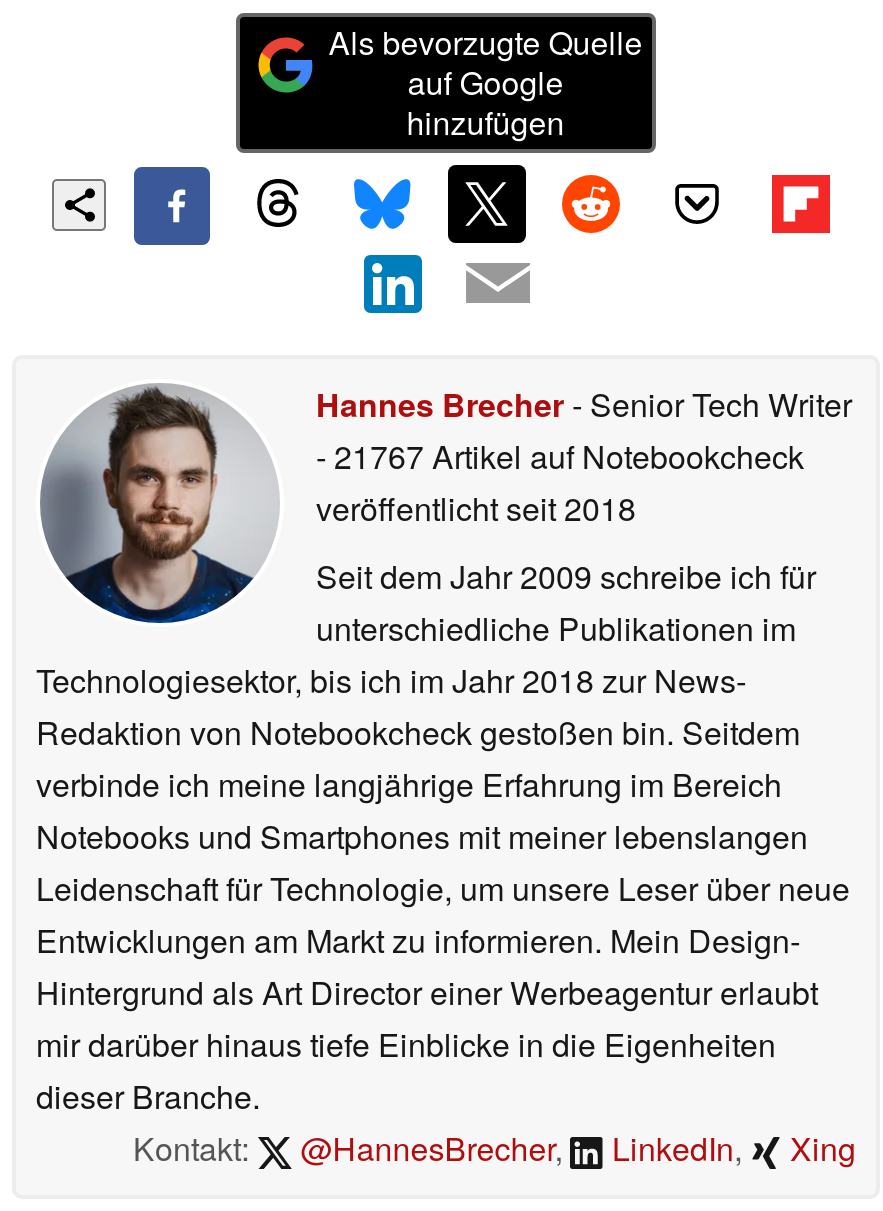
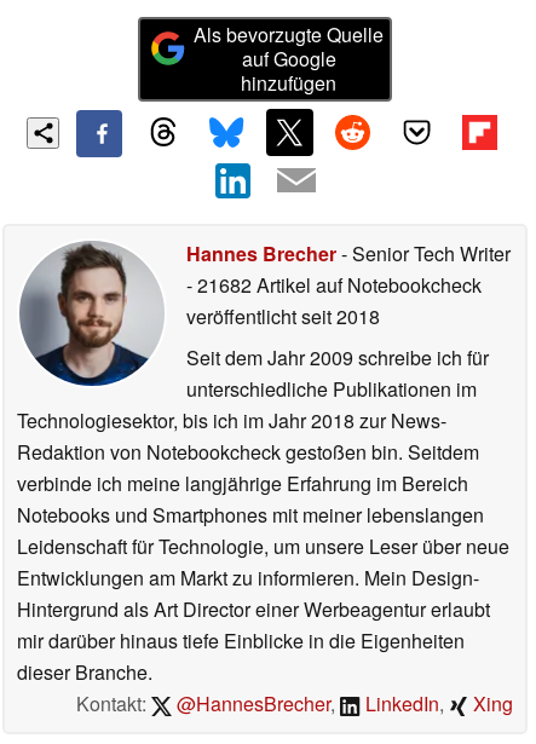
[316,434,804,480] - 21767 Artikel auf Notebookcheck -> [186,272,482,299] - 21682 Artikel auf Notebookcheck

